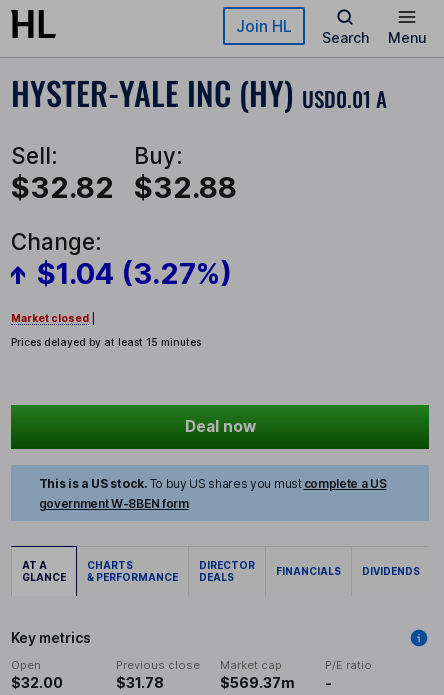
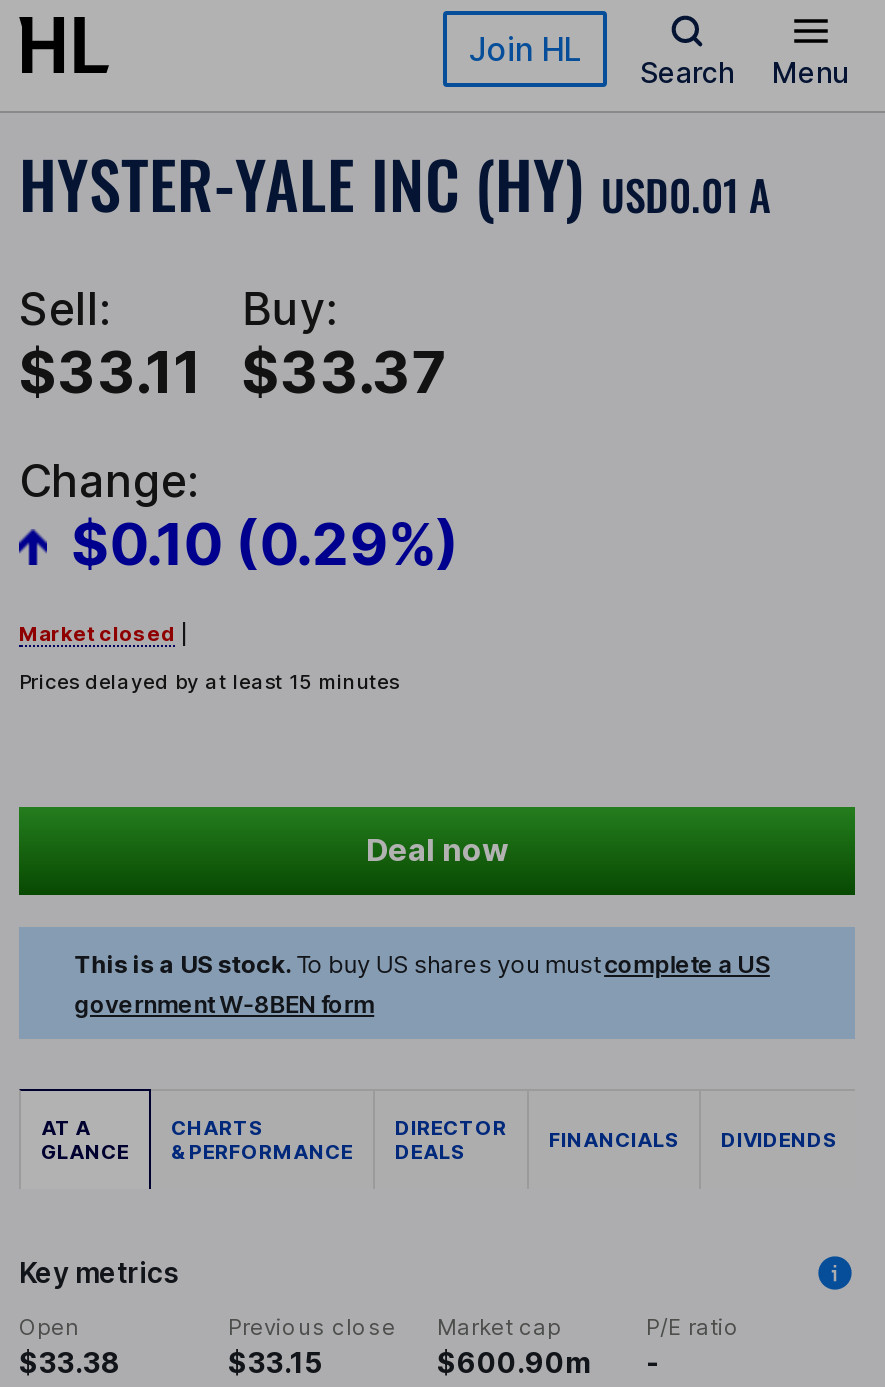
[11,170,114,205] $32.82 -> [19,337,201,407] $33.11
[134,170,237,205] $32.88 -> [242,337,446,407] $33.37
[37,256,232,291] $1.04 (3.27%) -> [71,509,459,579] $0.10 (0.29%)
[11,674,63,691] $32.00 -> [19,1344,121,1378] $33.38
[115,674,163,691] $31.78 -> [228,1344,322,1378] $33.15
[220,674,295,691] $569.37m -> [437,1344,593,1378] $600.90m

